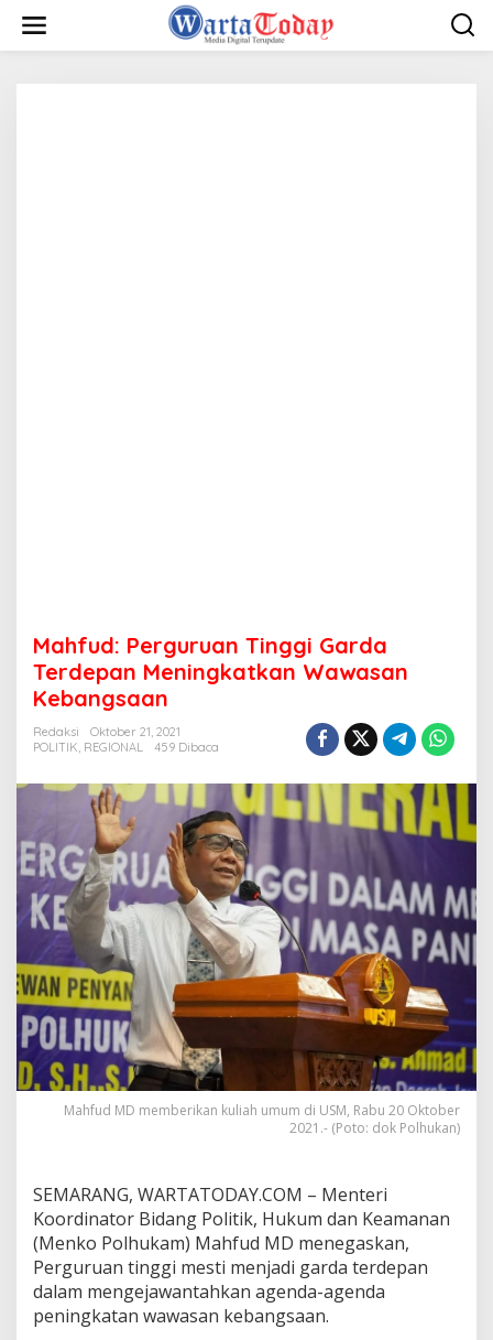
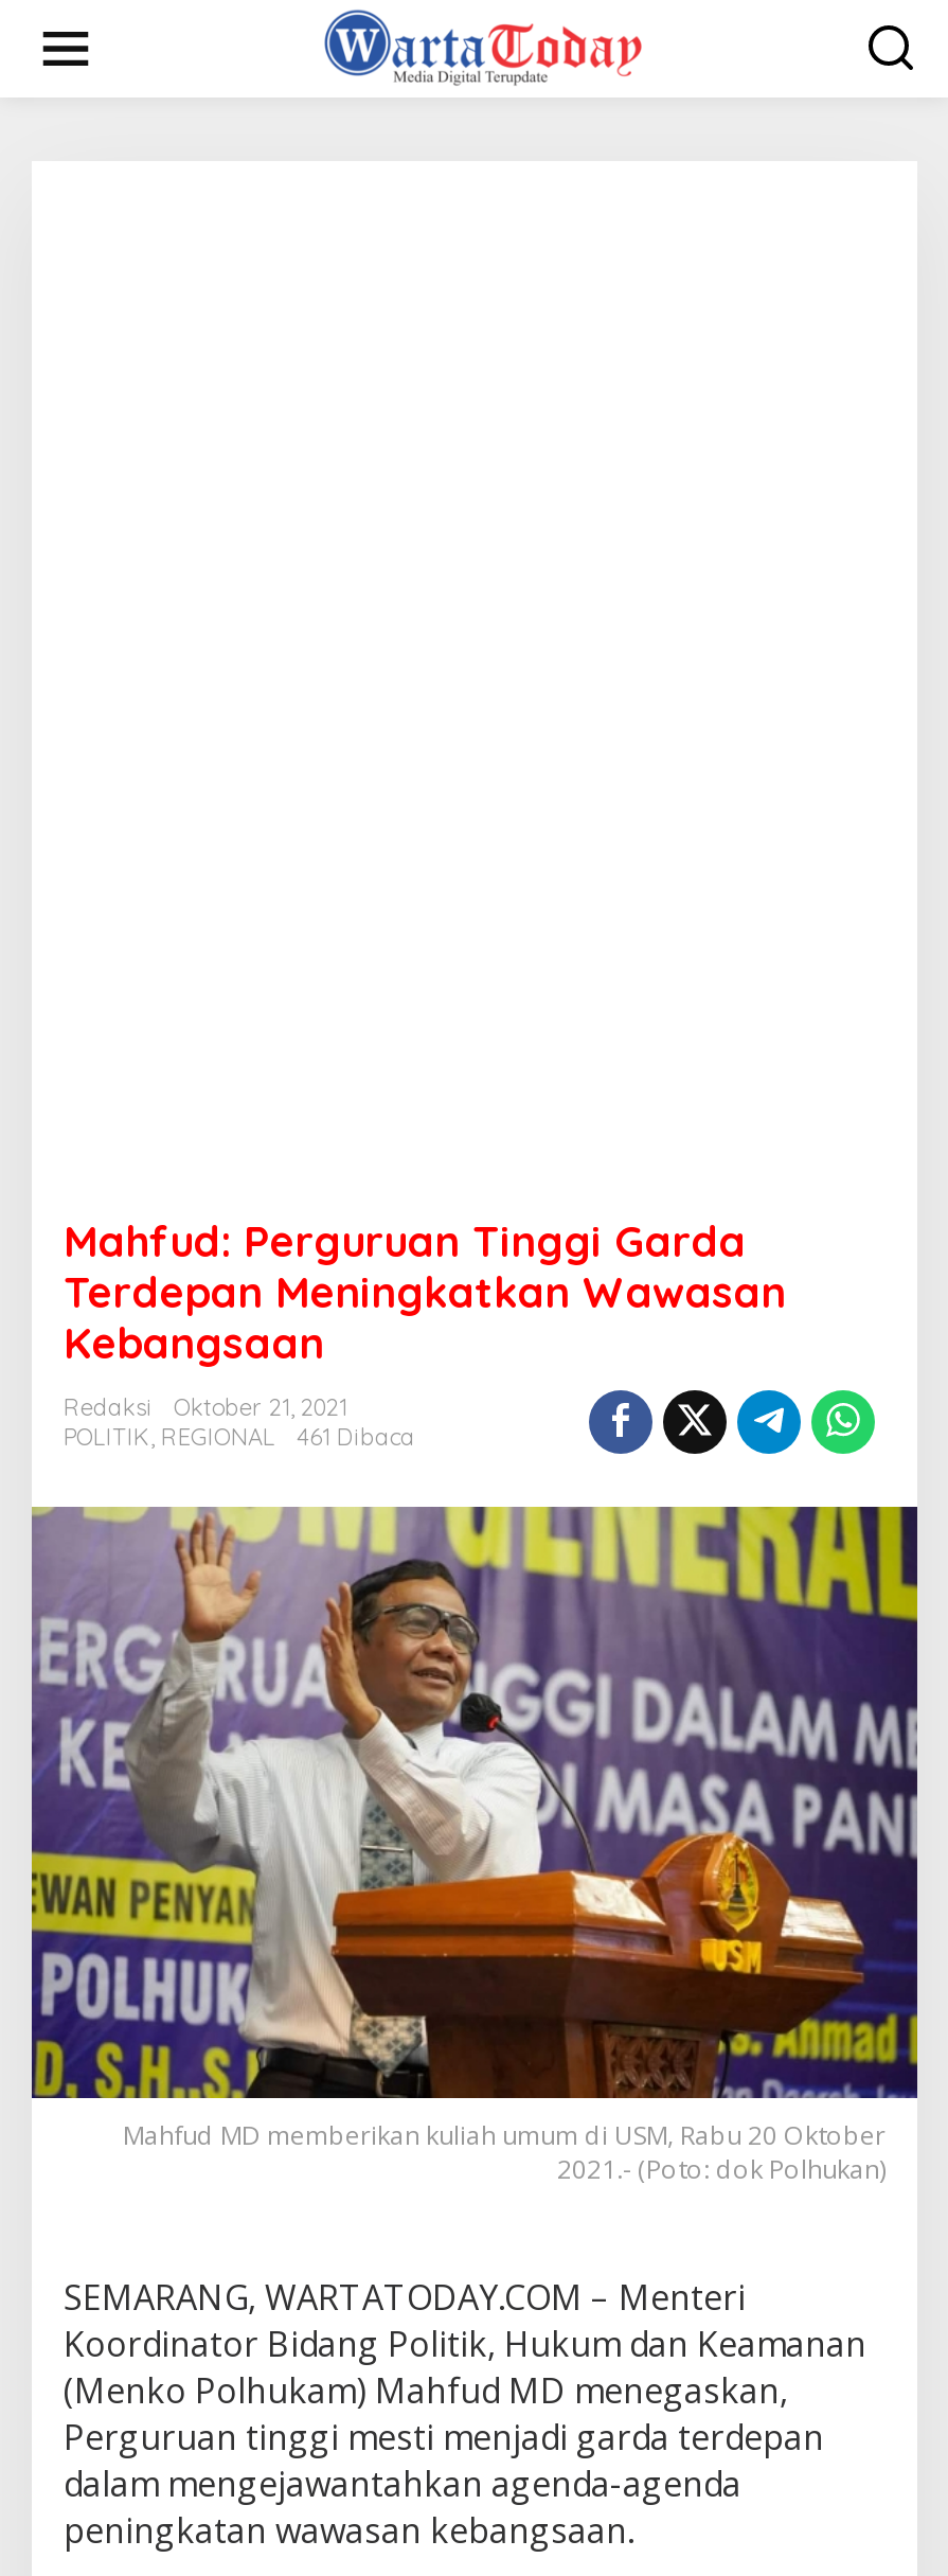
[33,739,219,755] POLITIK, REGIONAL 459 Dibaca -> [64,1422,415,1452] POLITIK, REGIONAL 461 Dibaca

